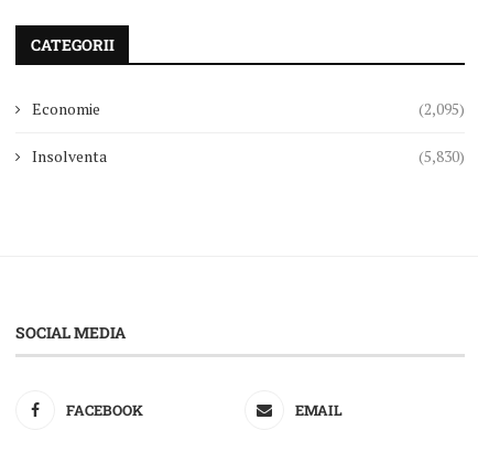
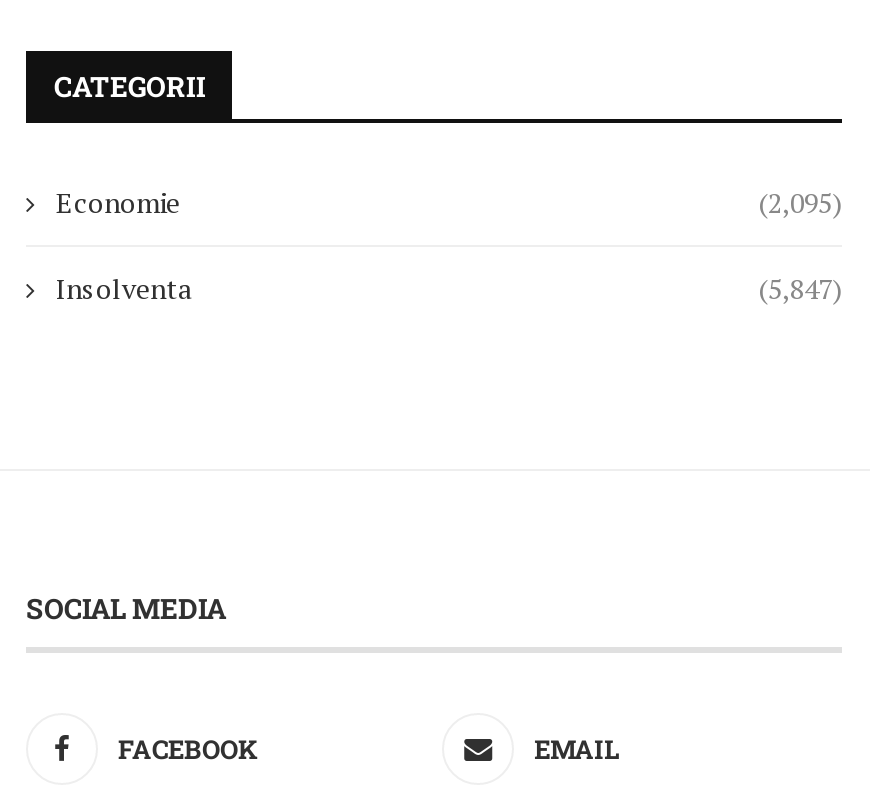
[419,145,465,166] (5,830) -> [758,268,842,306] (5,847)

